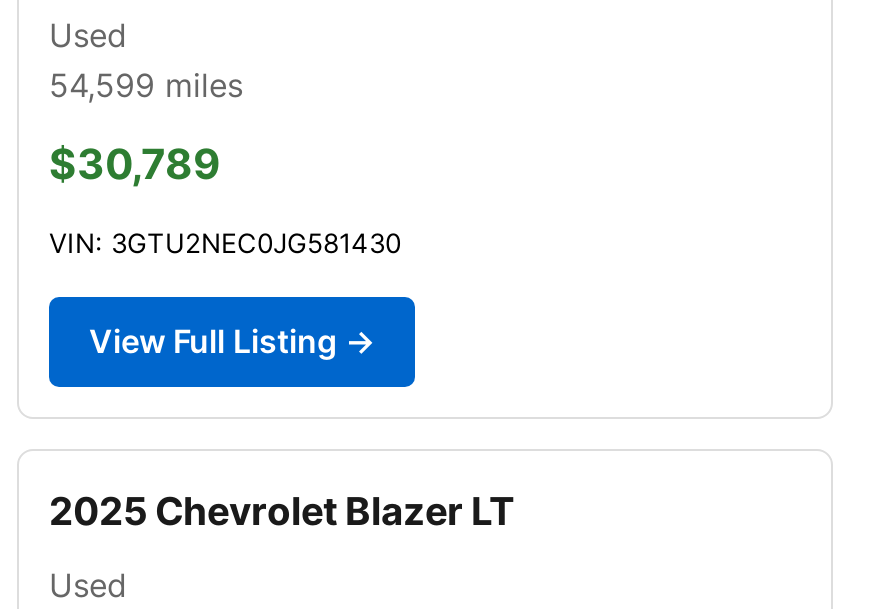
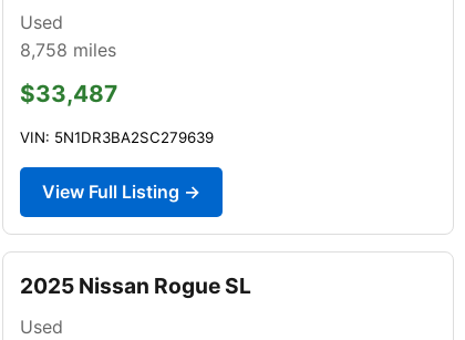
[49,65,243,105] 54,599 miles -> [20,39,116,61] 8,758 miles
[49,139,221,189] $30,789 -> [20,80,117,107] $33,487
[49,227,401,259] VIN: 3GTU2NEC0JG581430 -> [20,128,214,146] VIN: 5N1DR3BA2SC279639
[49,487,515,535] 2025 Chevrolet Blazer LT -> [20,272,251,299] 2025 Nissan Rogue SL

